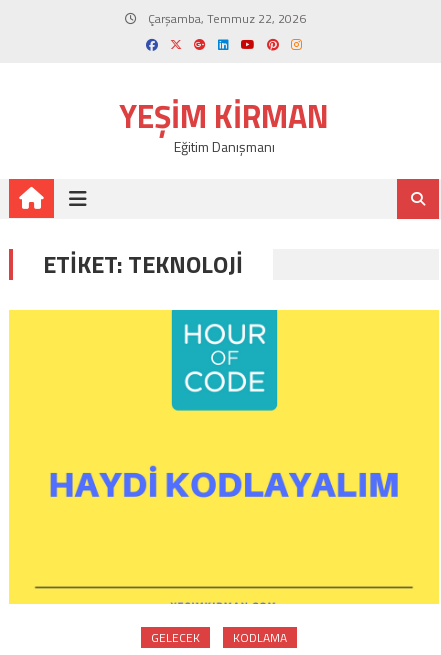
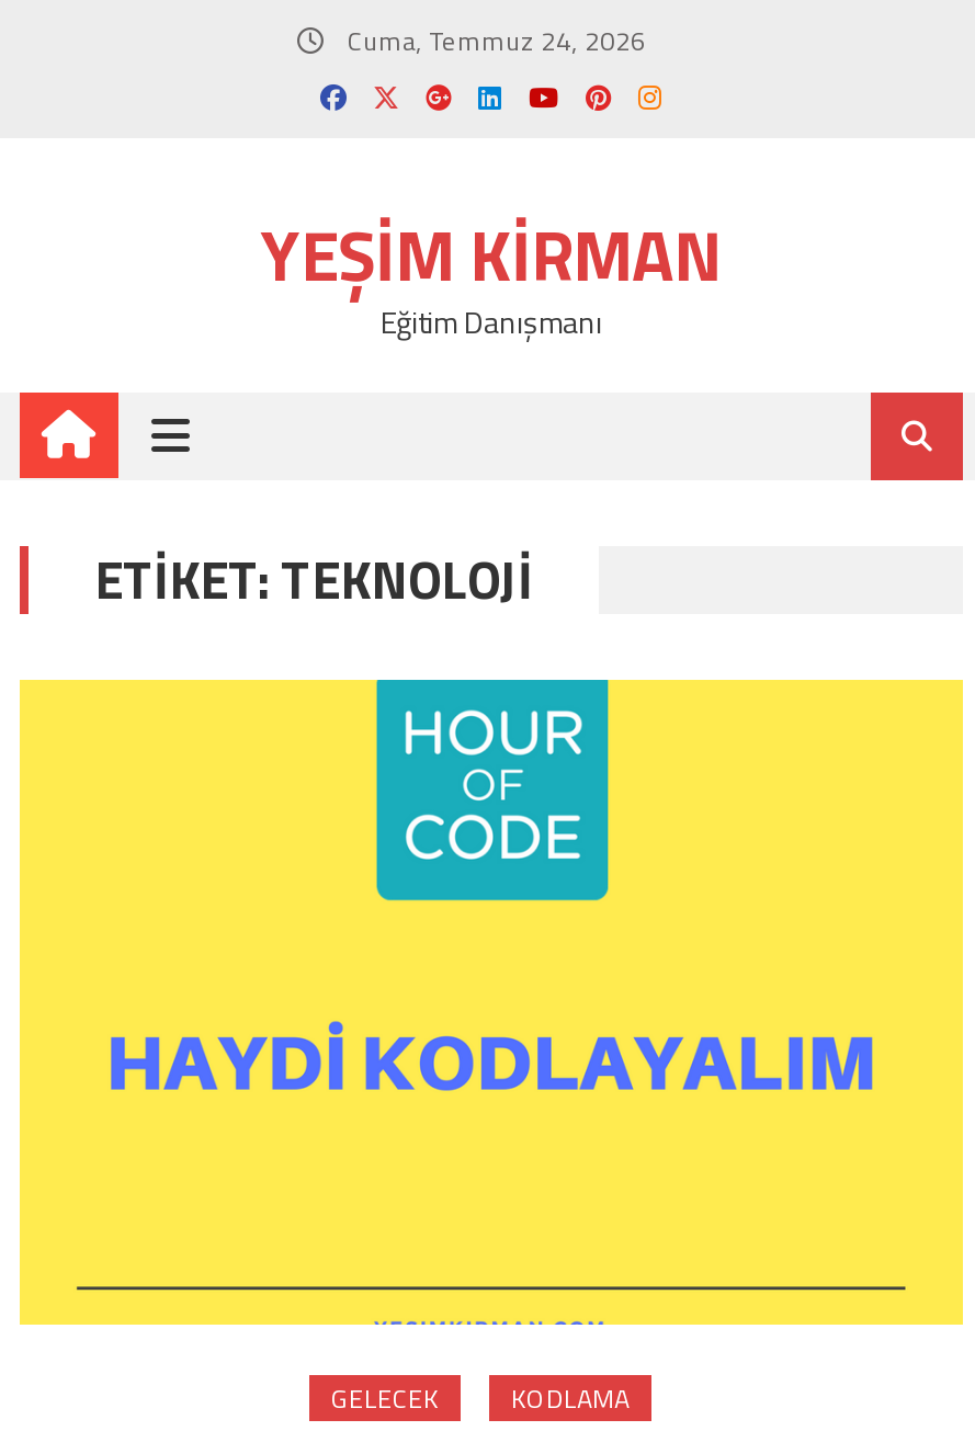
[144,9,305,28] Çarşamba, Temmuz 22, 2026 -> [341,20,646,61] Cuma, Temmuz 24, 2026

